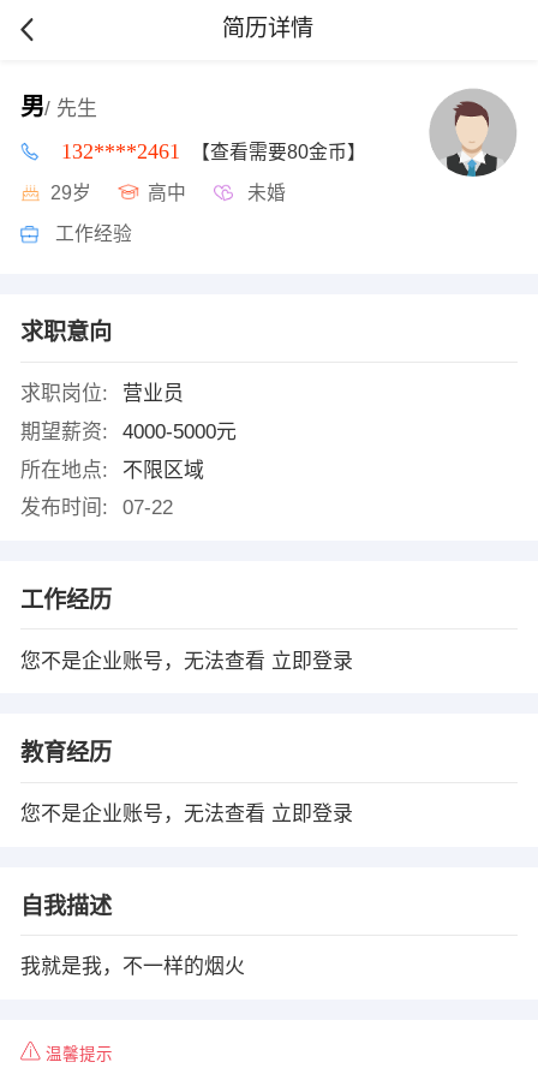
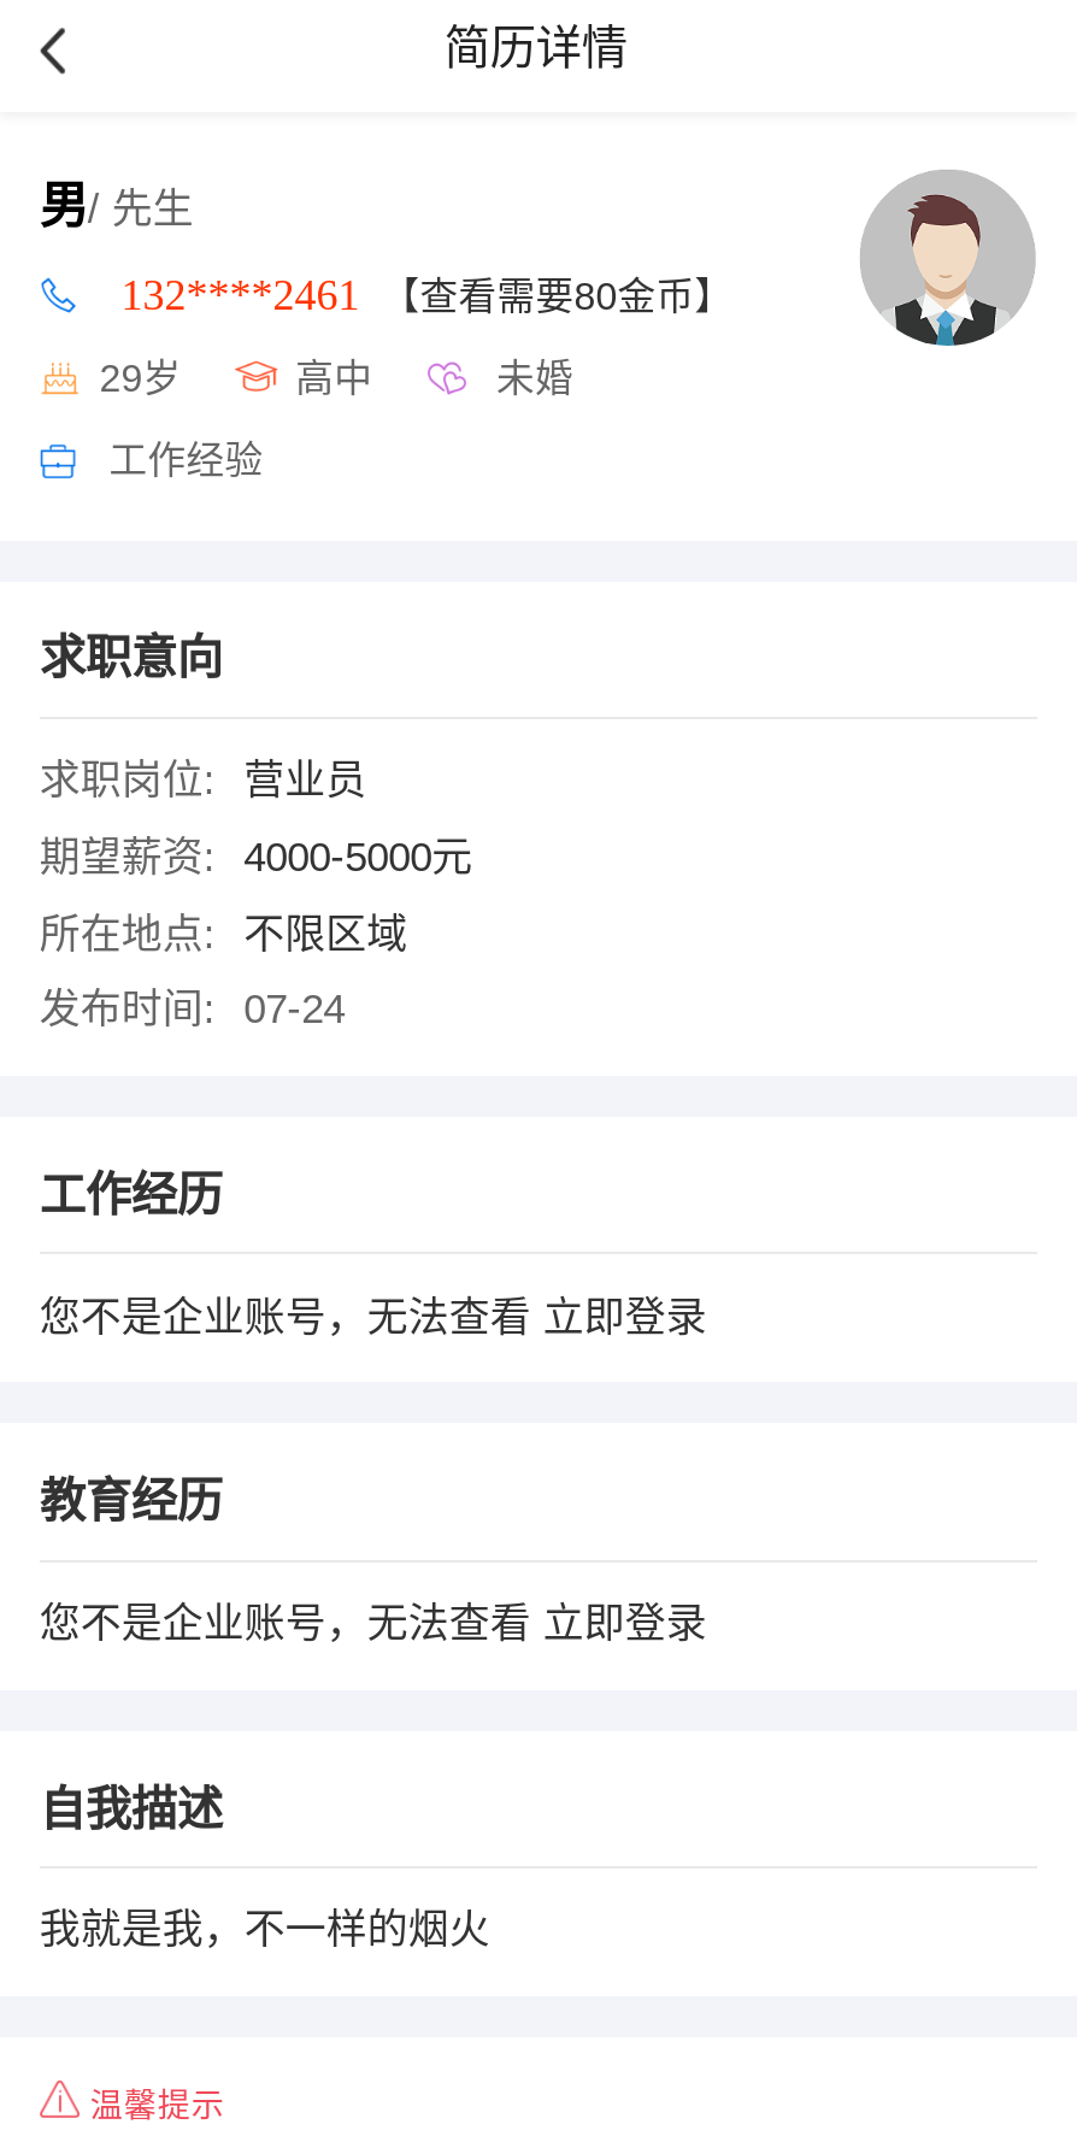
[20,497,173,519] 发布时间: 07-22 -> [40,987,345,1033] 发布时间: 07-24

